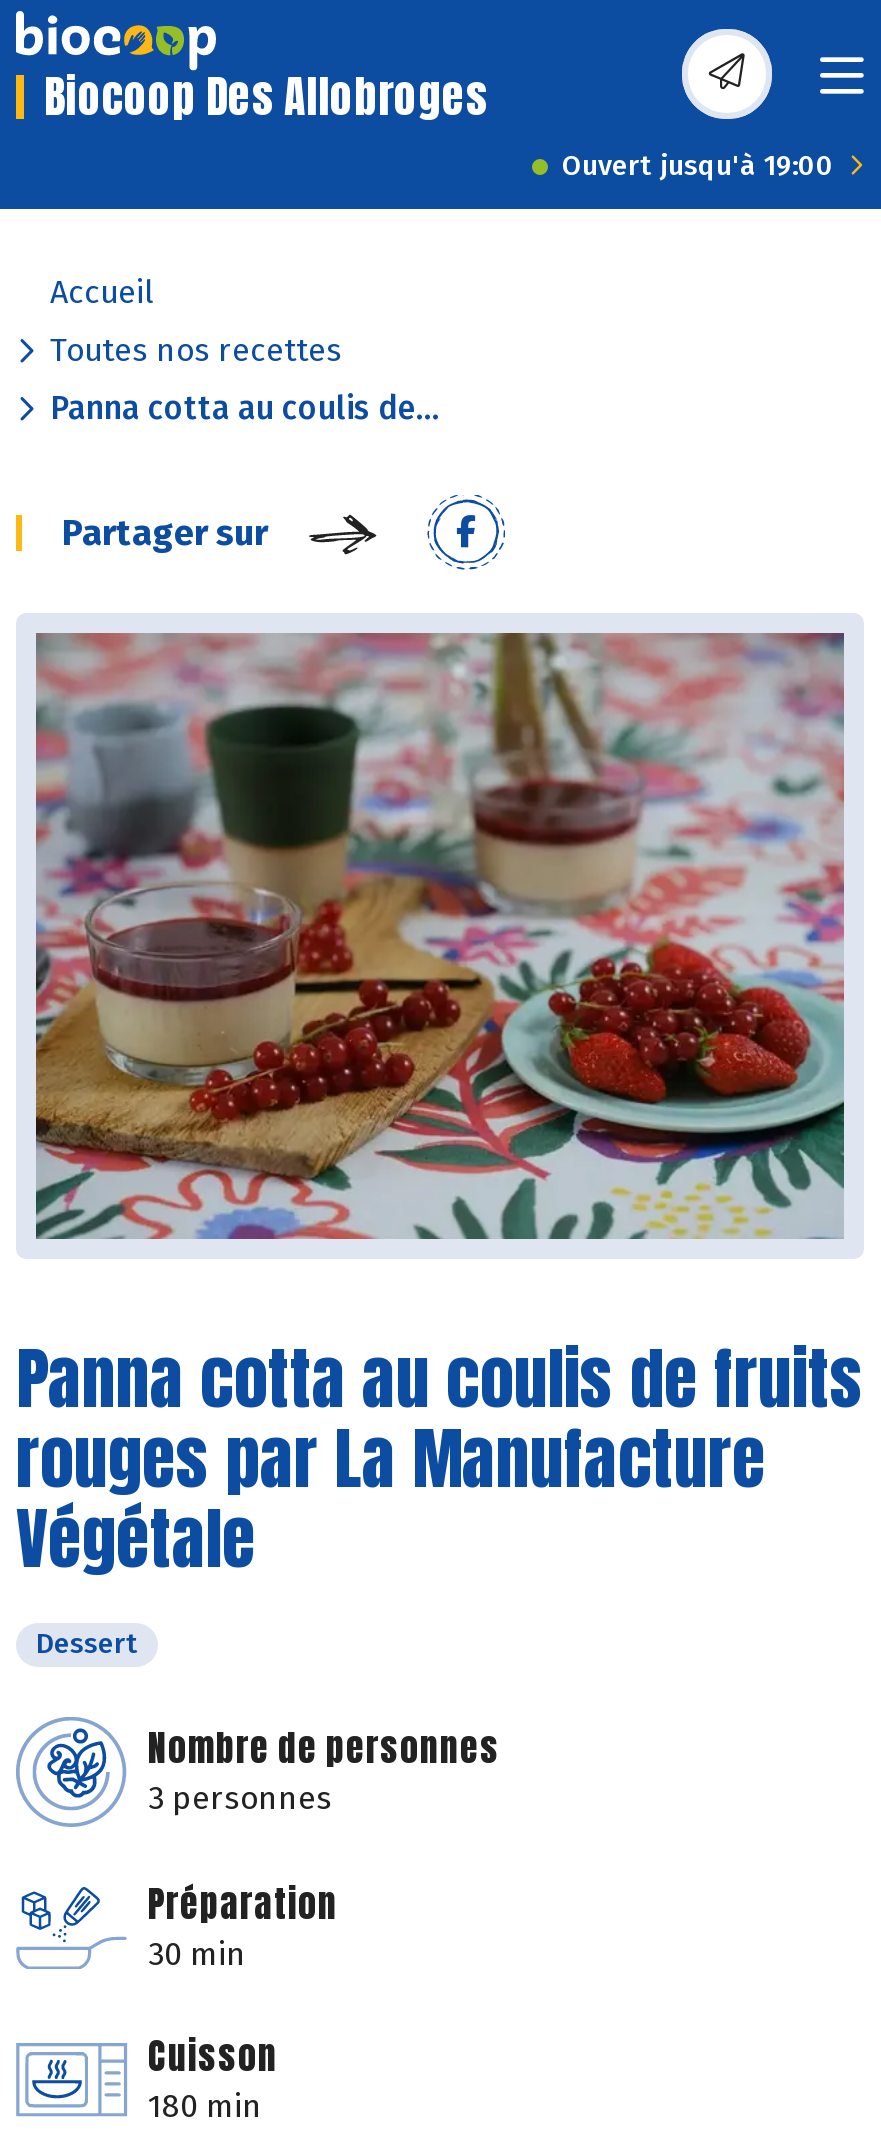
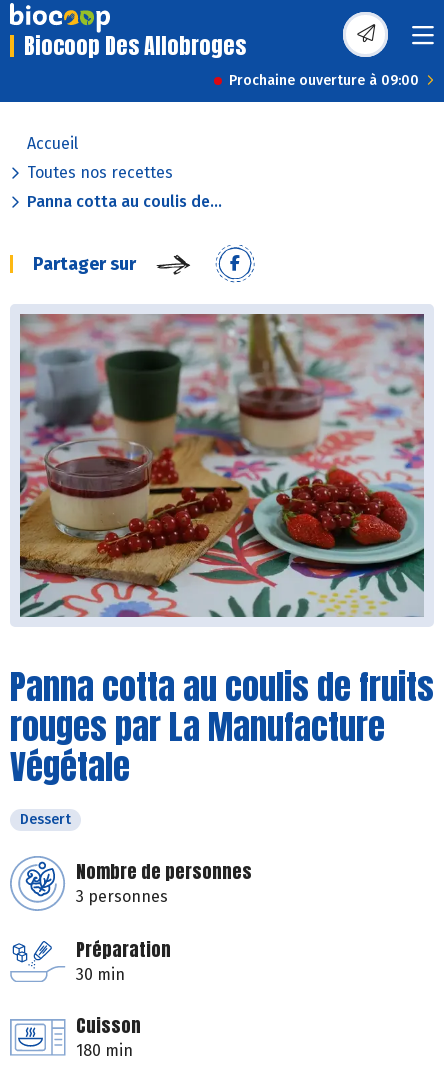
[562,149,834,183] Ouvert jusqu'à 19:00 -> [229,72,419,89] Prochaine ouverture à 09:00

